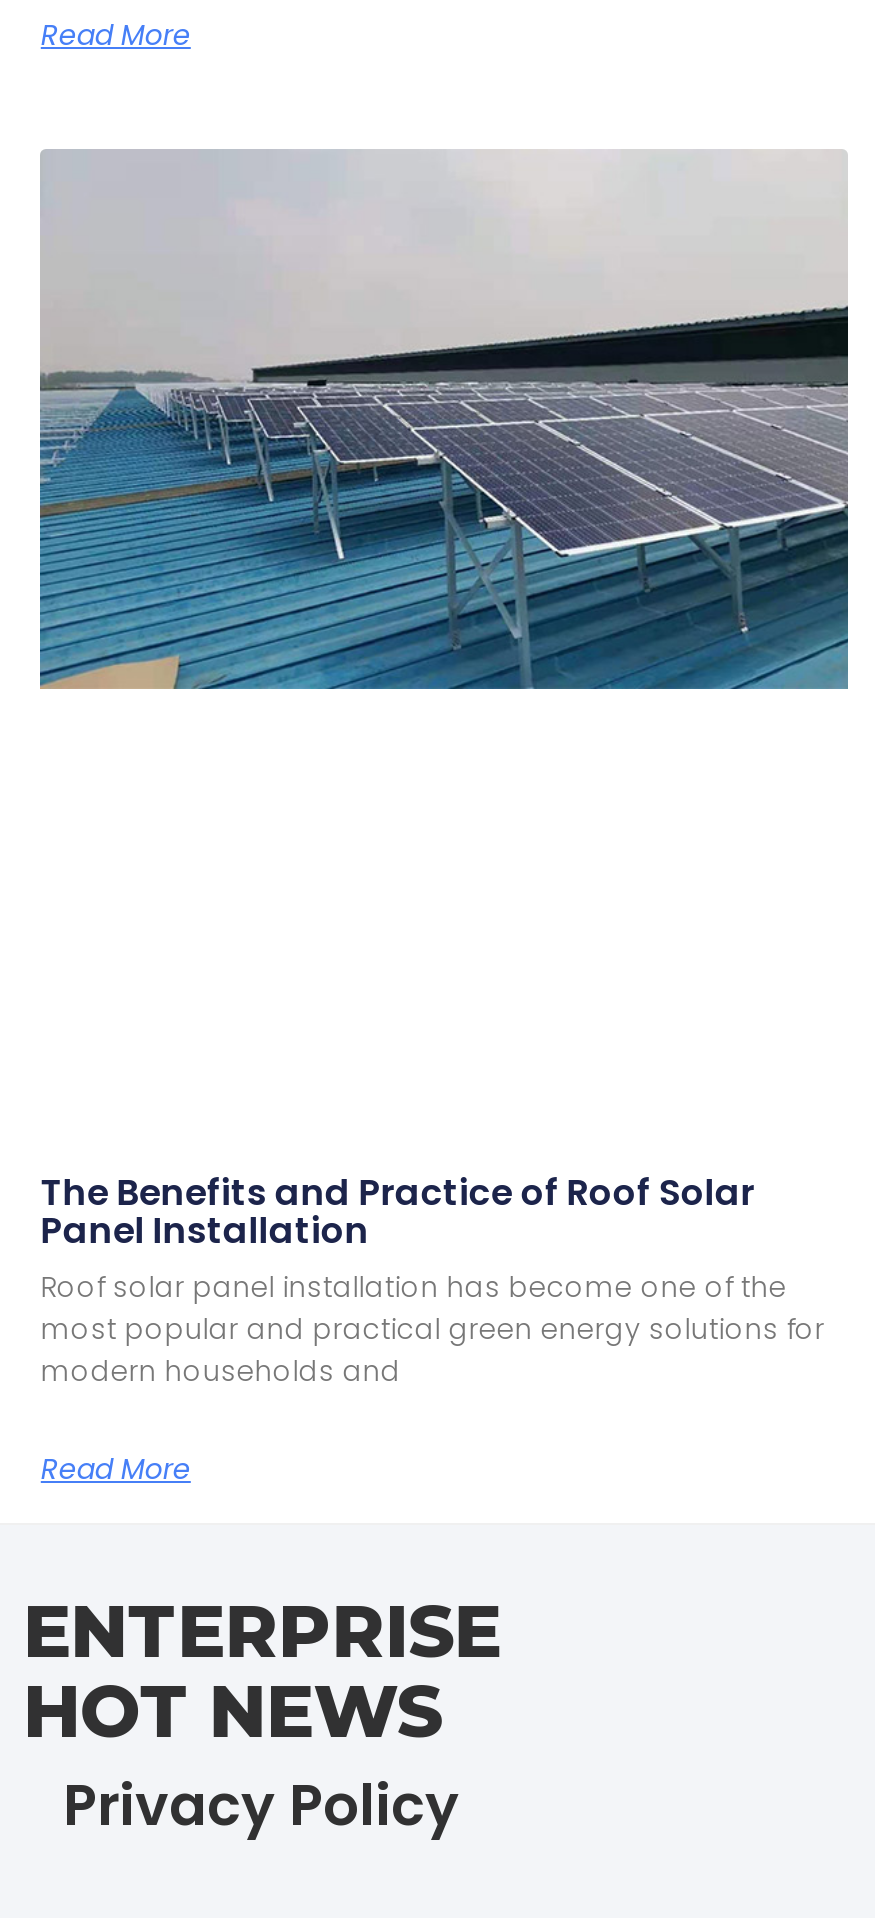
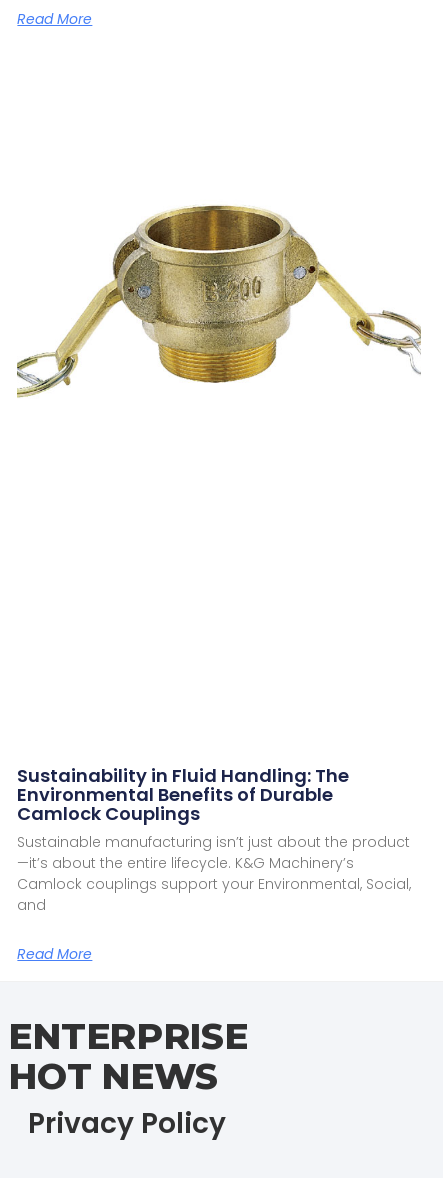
[38,148,850,692] [image] -> [17,204,421,398] [image]
[41,1166,825,1390] The Benefits and Practice of Roof Solar | Panel Installation | Roof solar panel installation has become one of the | most popular and practical green energy solutions for | modern households and -> [17,763,411,915] Sustainability in Fluid Handling: The | Environmental Benefits of Durable | Camlock Couplings | Sustainable manufacturing isn’t just about the product | —it’s about the entire lifecycle. K&G Machinery’s | Camlock couplings support your Environmental, Social, | and

